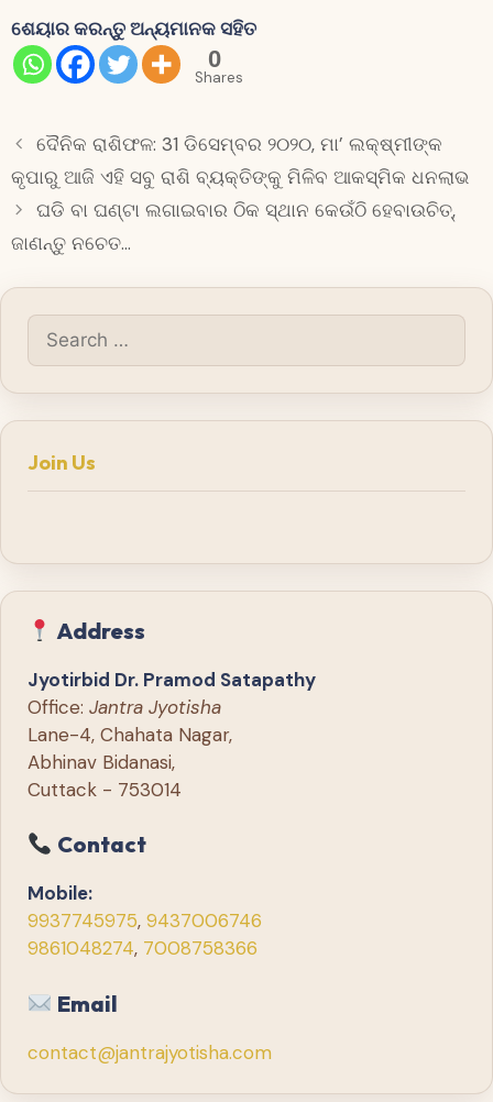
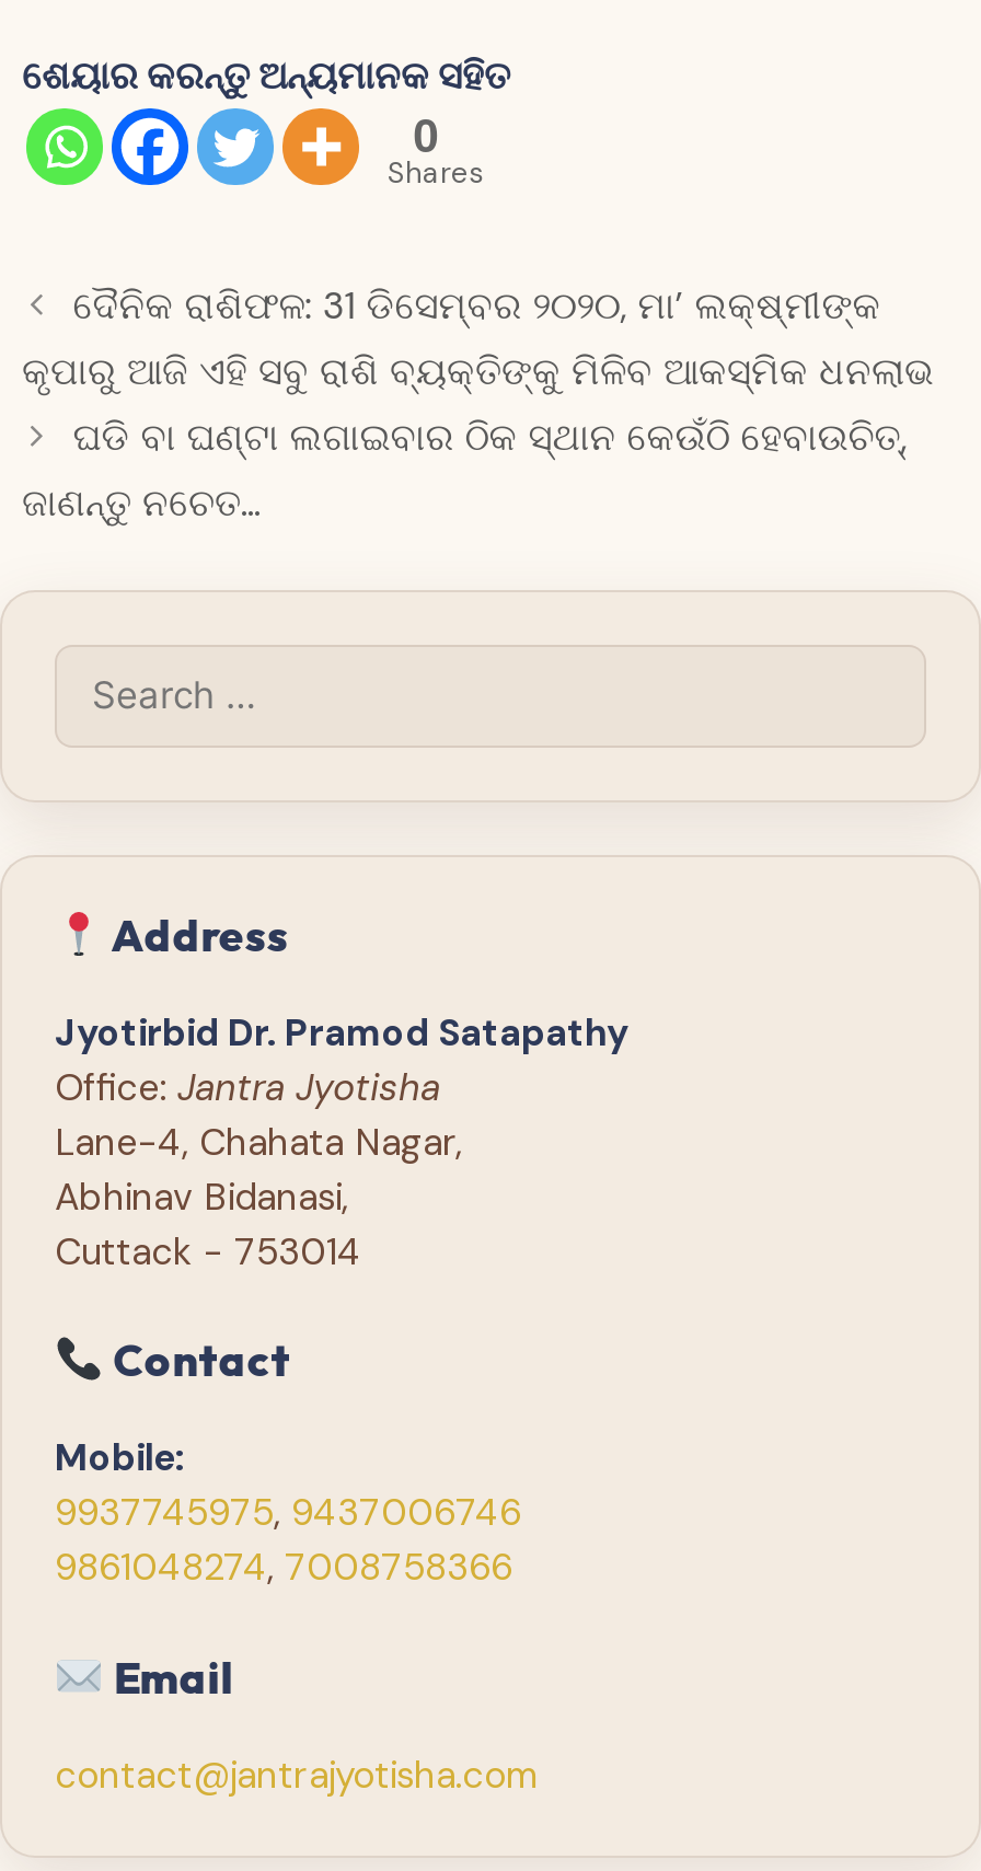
[28,450,96,475] Join Us -> none

